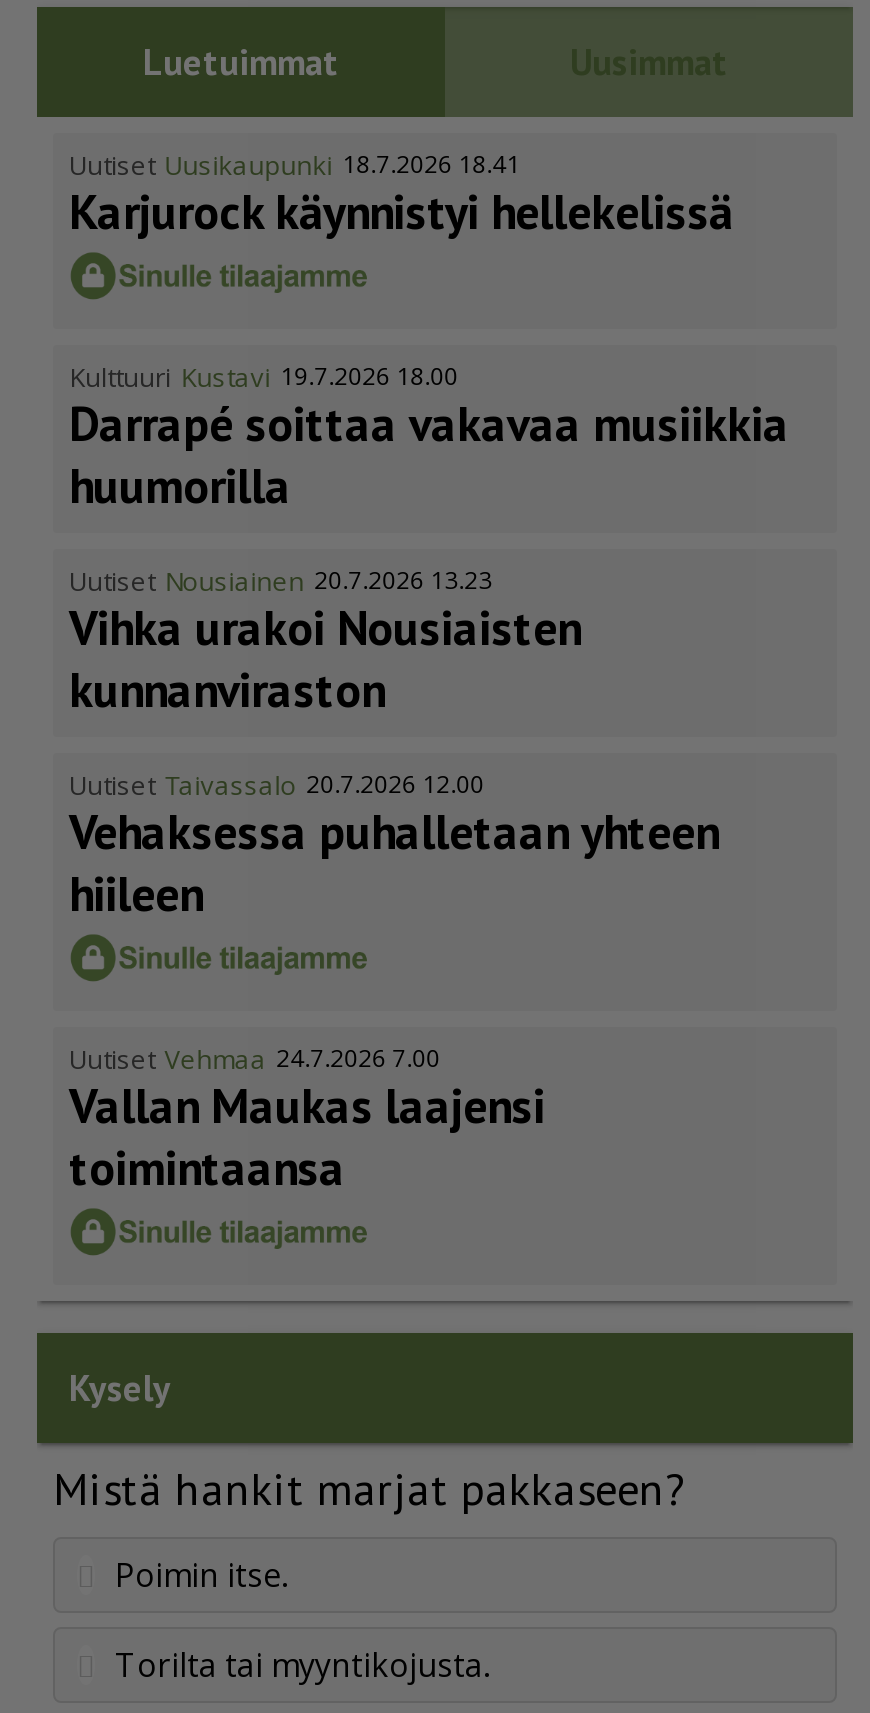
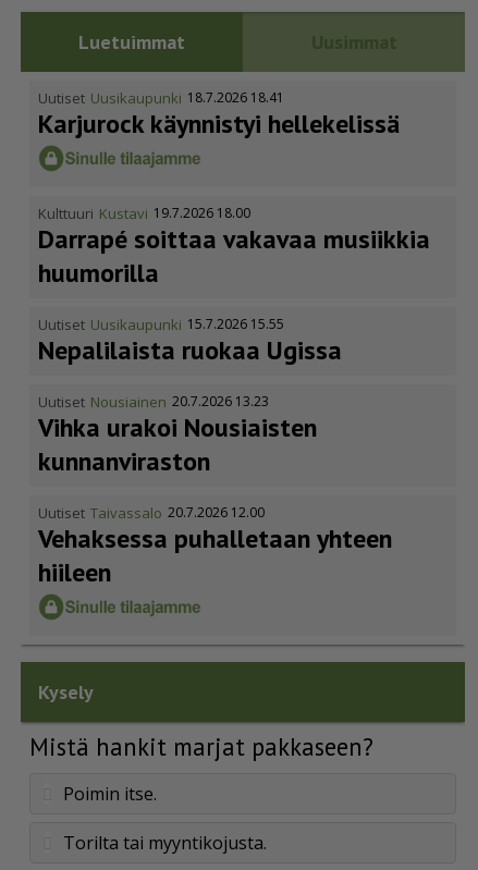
none -> [38,314,342,367] Uutiset Uusikaupunki 15.7.2026 15.55 | Nepalilaista ruokaa Ugissa
moved [69,562,719,924] -> [38,392,392,589]: Uutiset Nousiainen 20.7.2026 13.23 | Vihka urakoi Nousiaisten | kunnanviraston | Uutiset Taivassalo 20.7.2026 12.00 | Vehaksessa puhalletaan yhteen | hiileen
[69,1040,545,1198] Uutiset Vehmaa 24.7.2026 7.00 | Vallan Maukas laajensi | toimintaansa -> none

